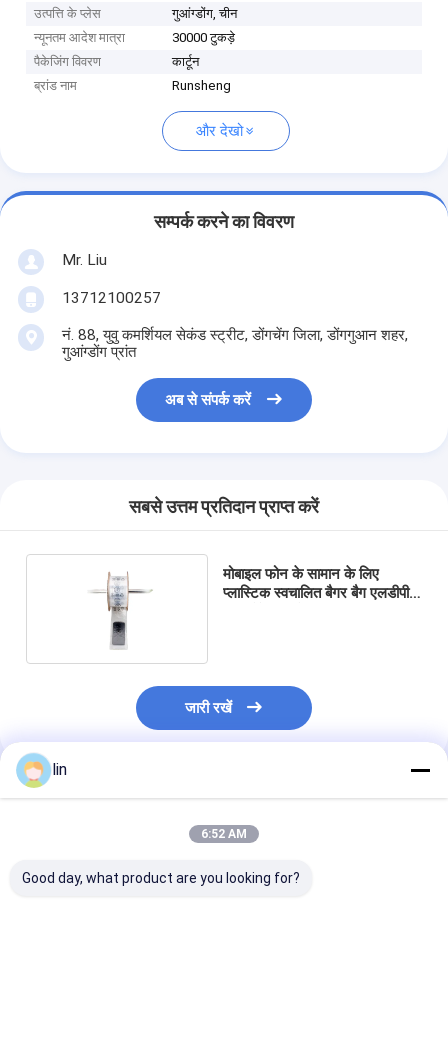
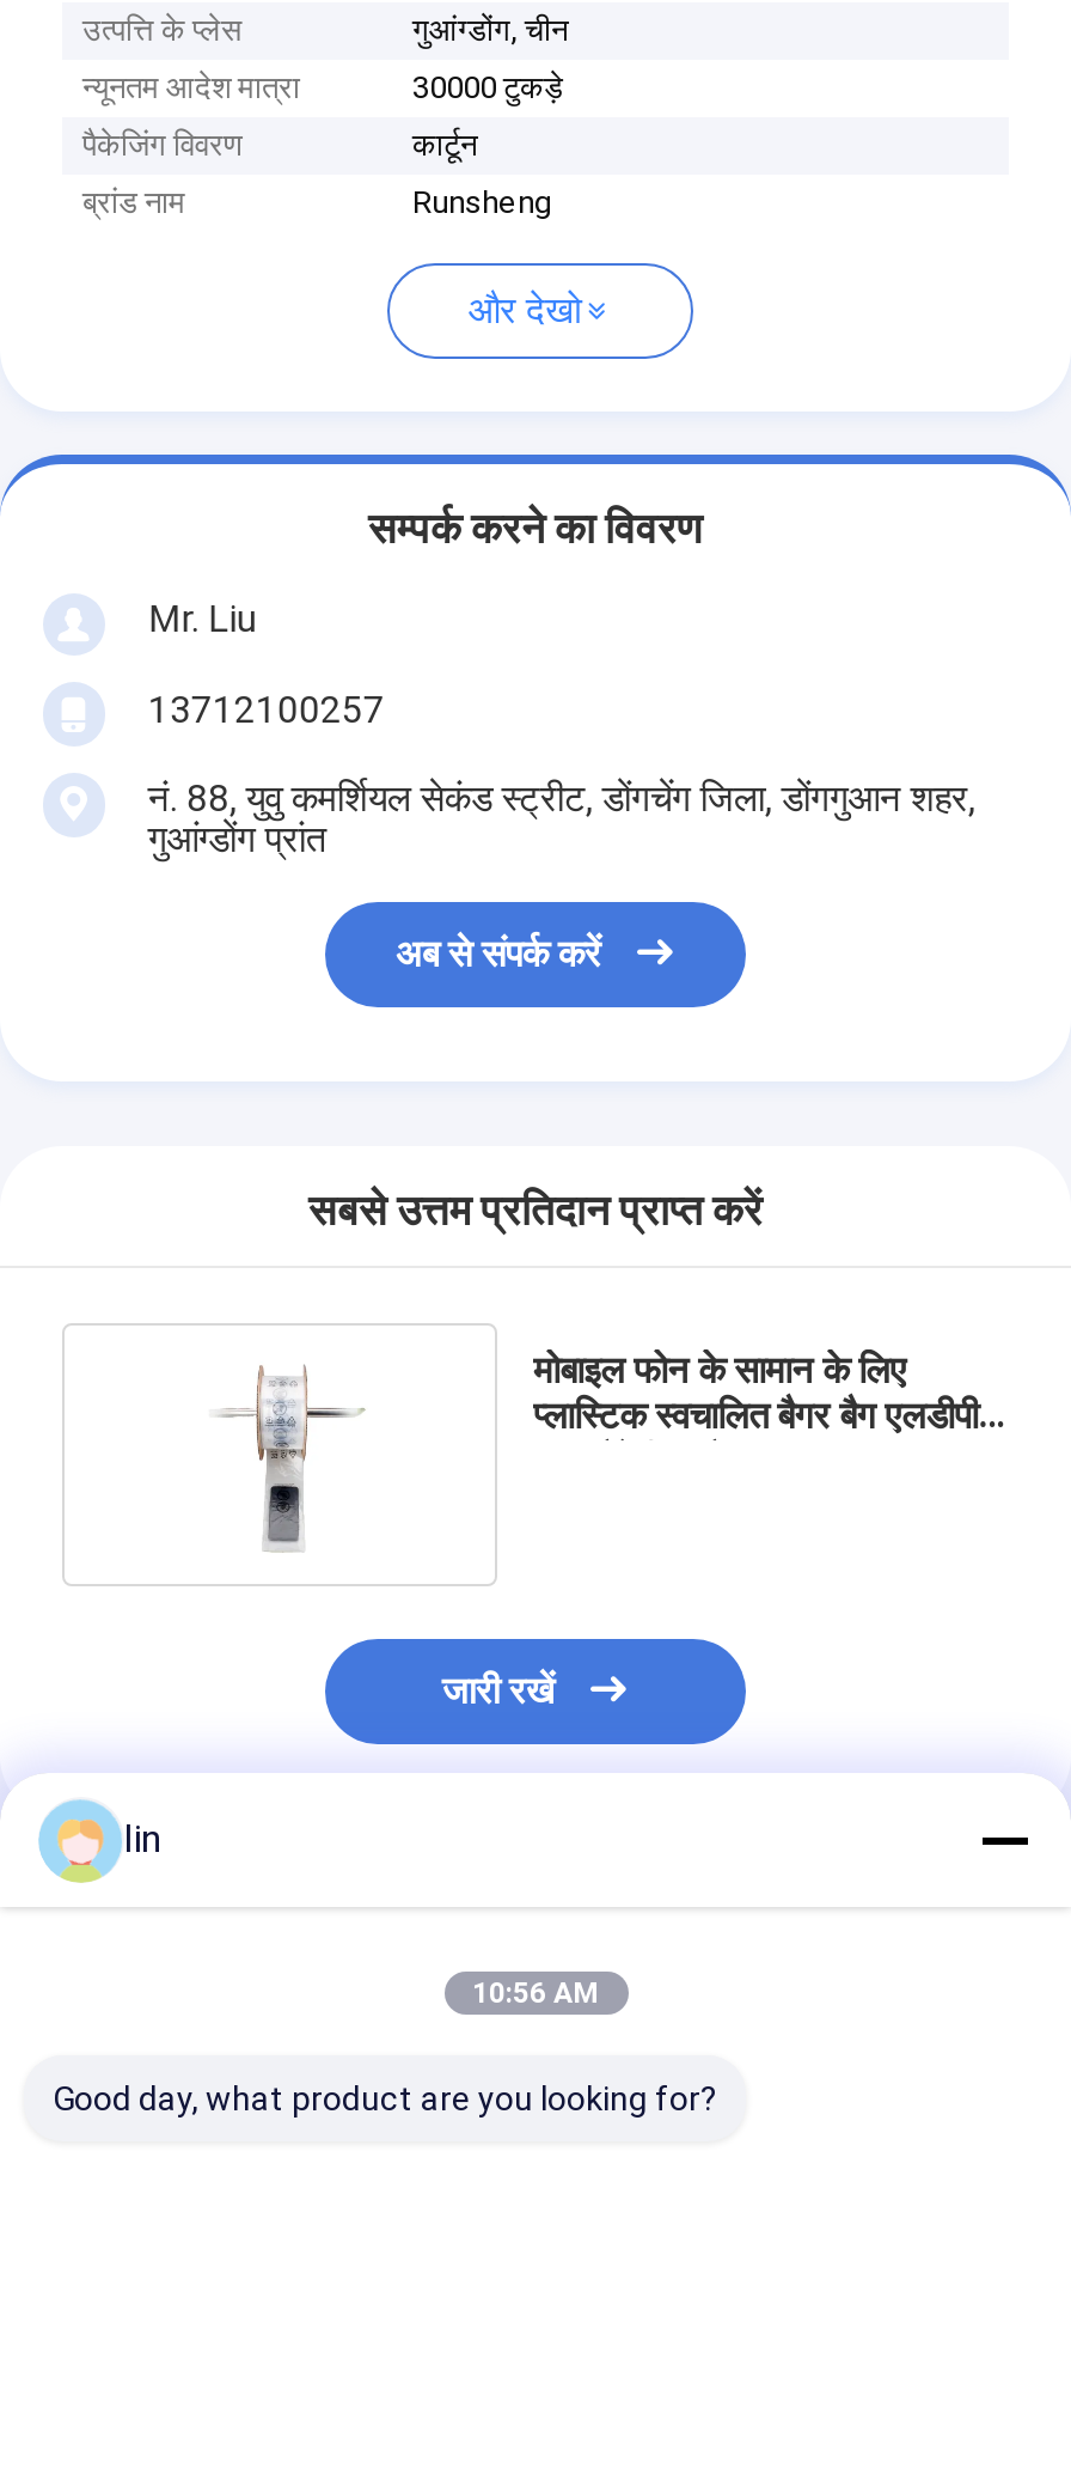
[201,827,247,841] 6:52 AM -> [472,1976,599,2010] 10:56 AM

